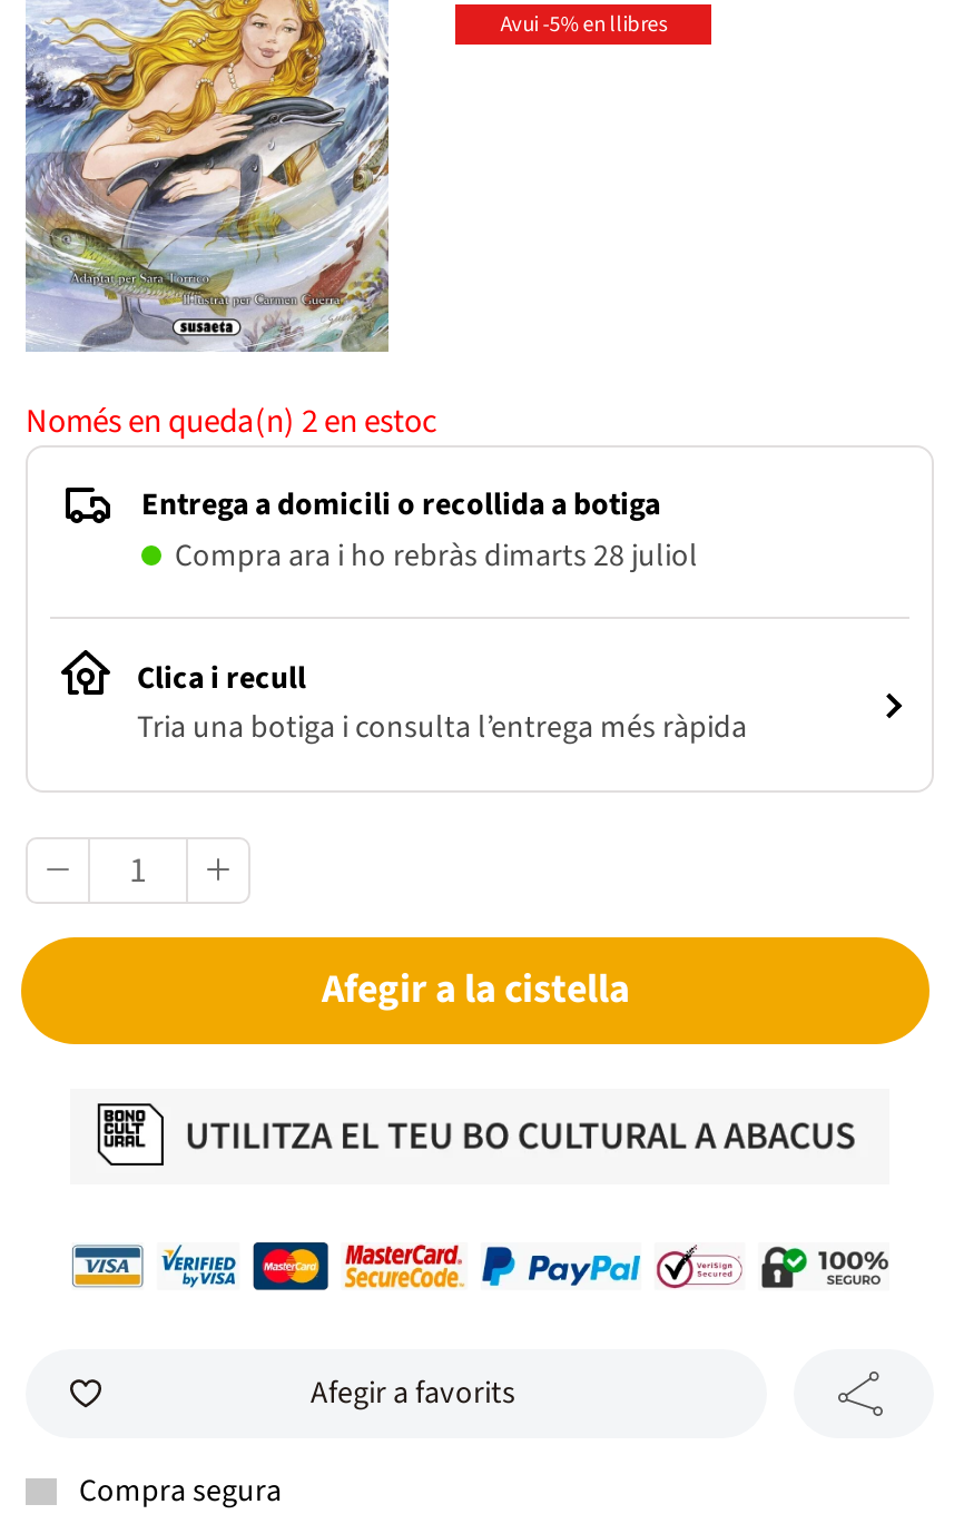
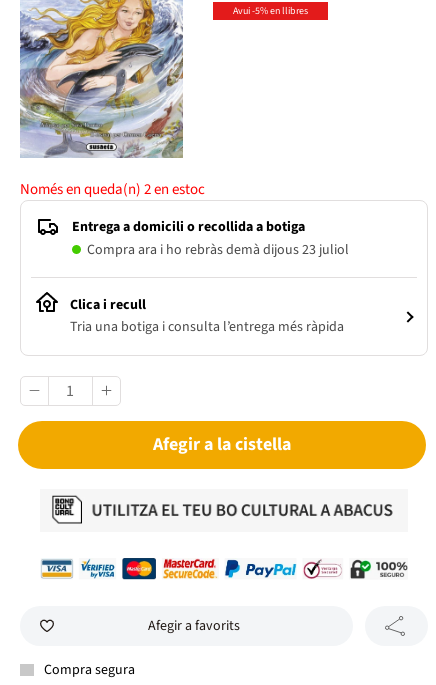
[175,535,698,580] Compra ara i ho rebràs dimarts 28 juliol -> [87,240,349,260] Compra ara i ho rebràs demà dijous 23 juliol

